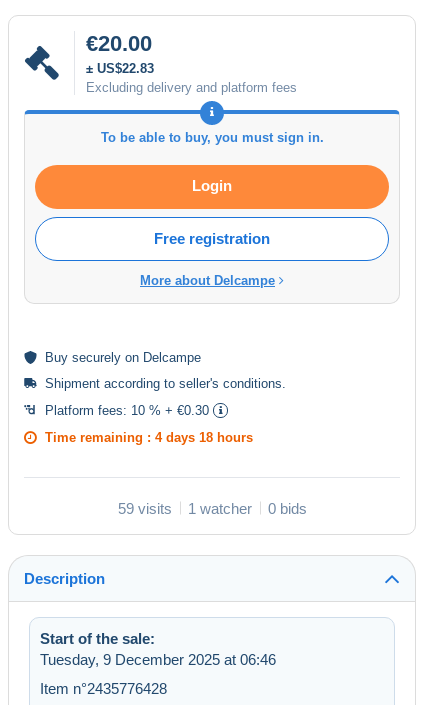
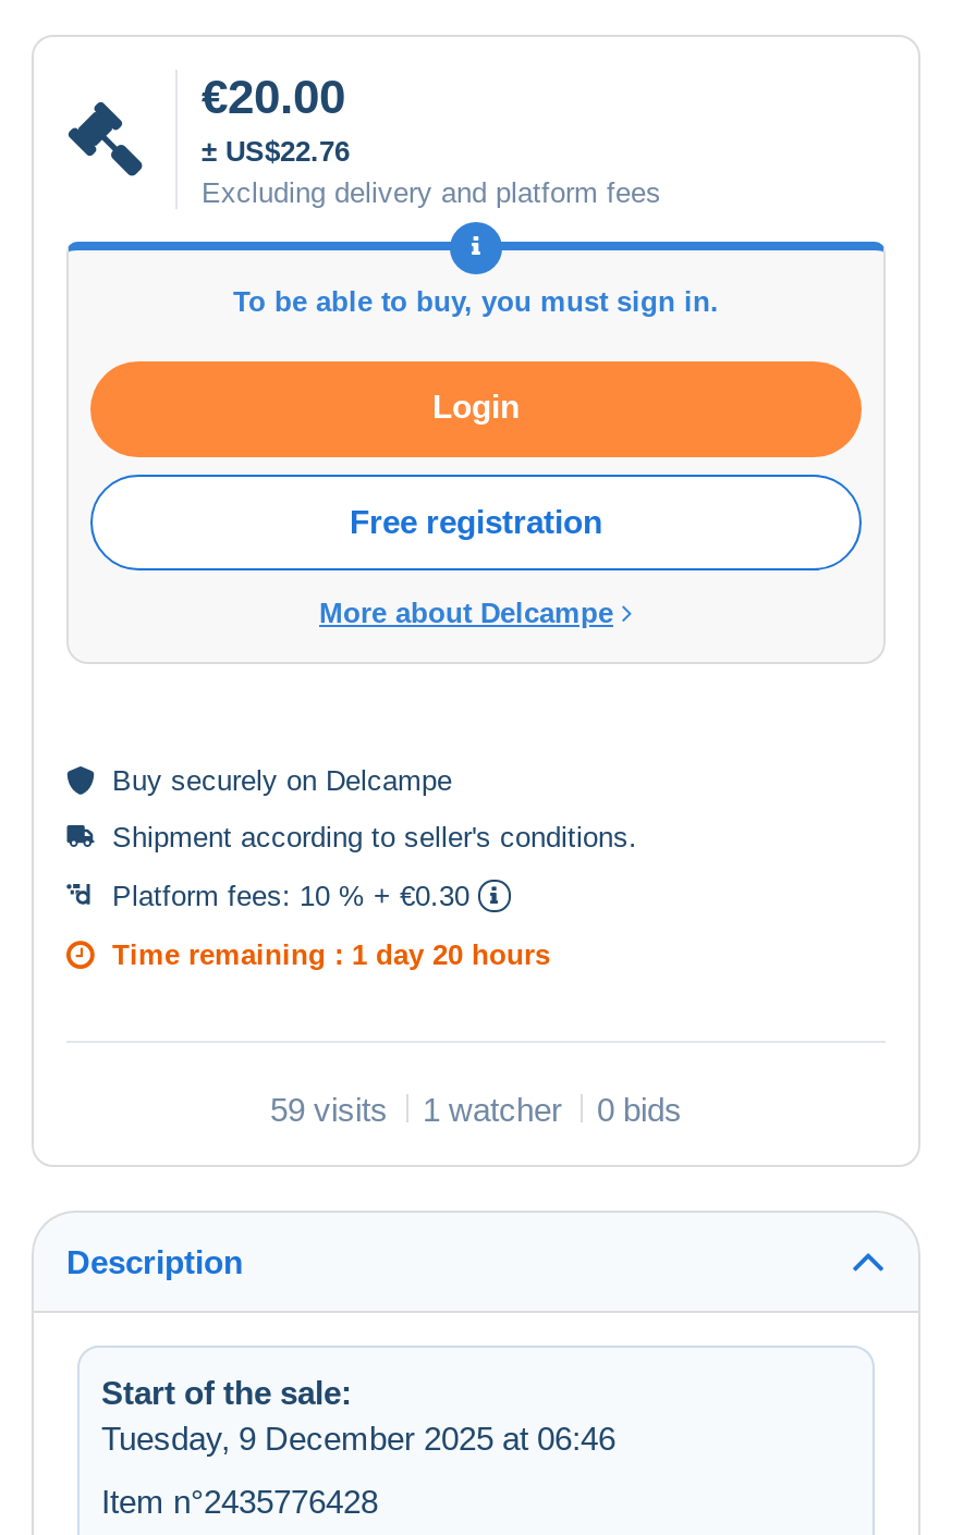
[86,61,154,76] ± US$22.83 -> [202,134,350,167] ± US$22.76
[45,430,253,445] Time remaining : 4 days 18 hours -> [112,938,550,970] Time remaining : 1 day 20 hours

